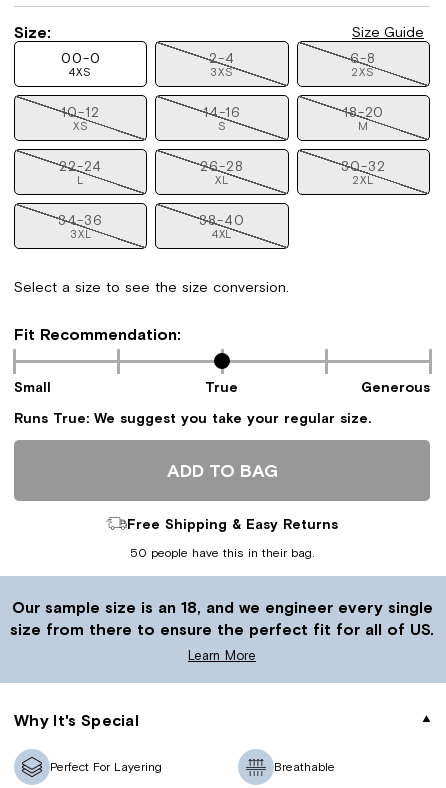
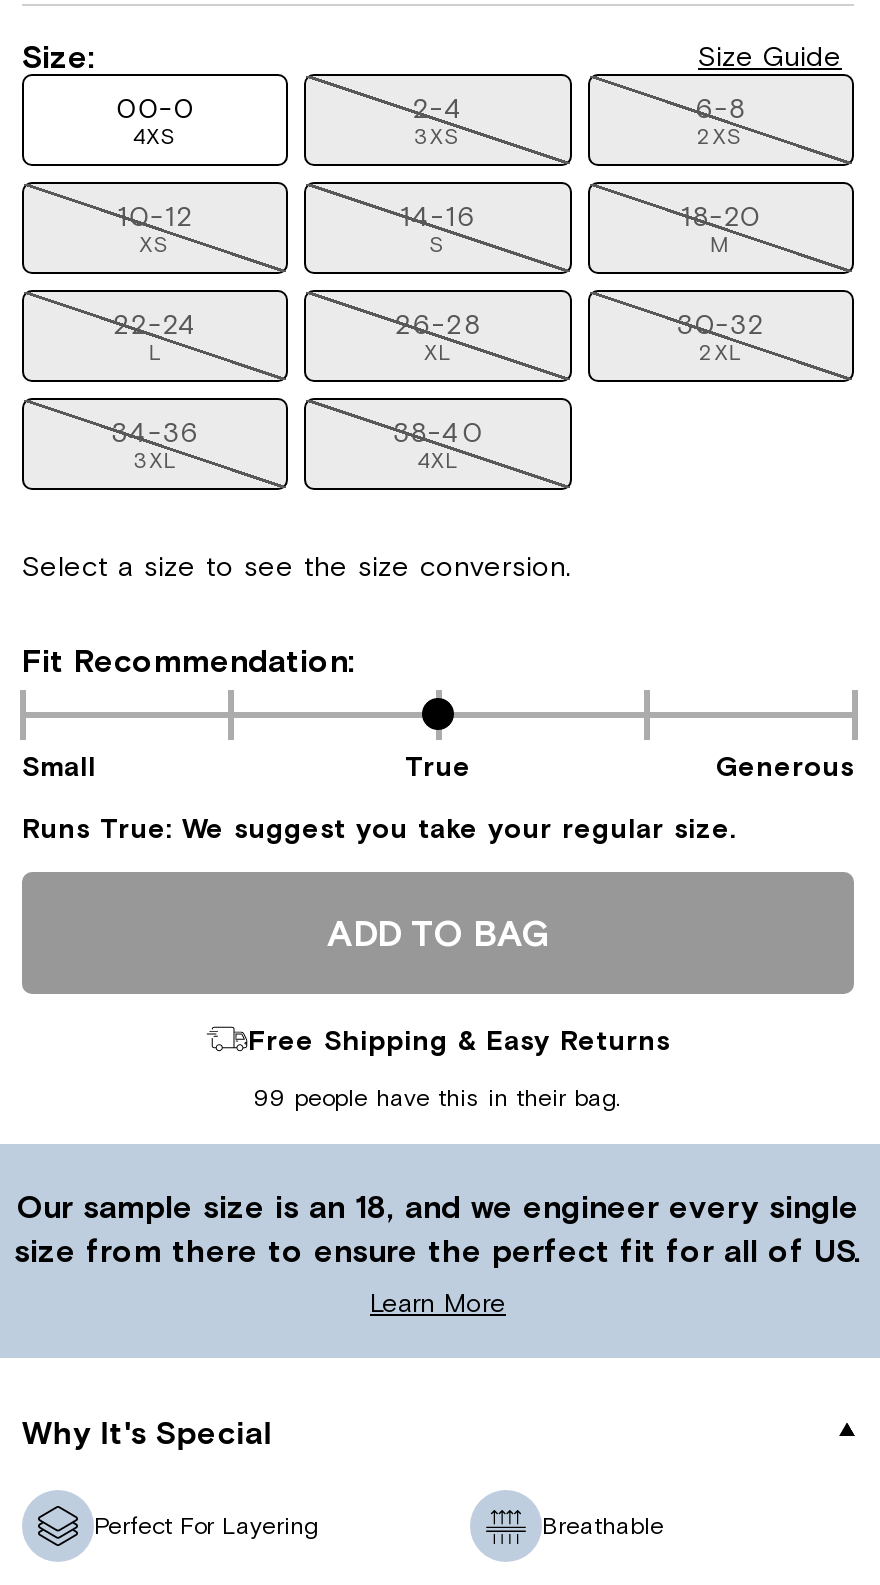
[129,546,314,560] 50 people have this in their bag. -> [254,1085,622,1113] 99 people have this in their bag.

